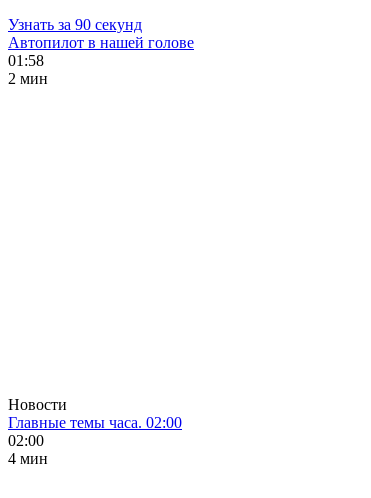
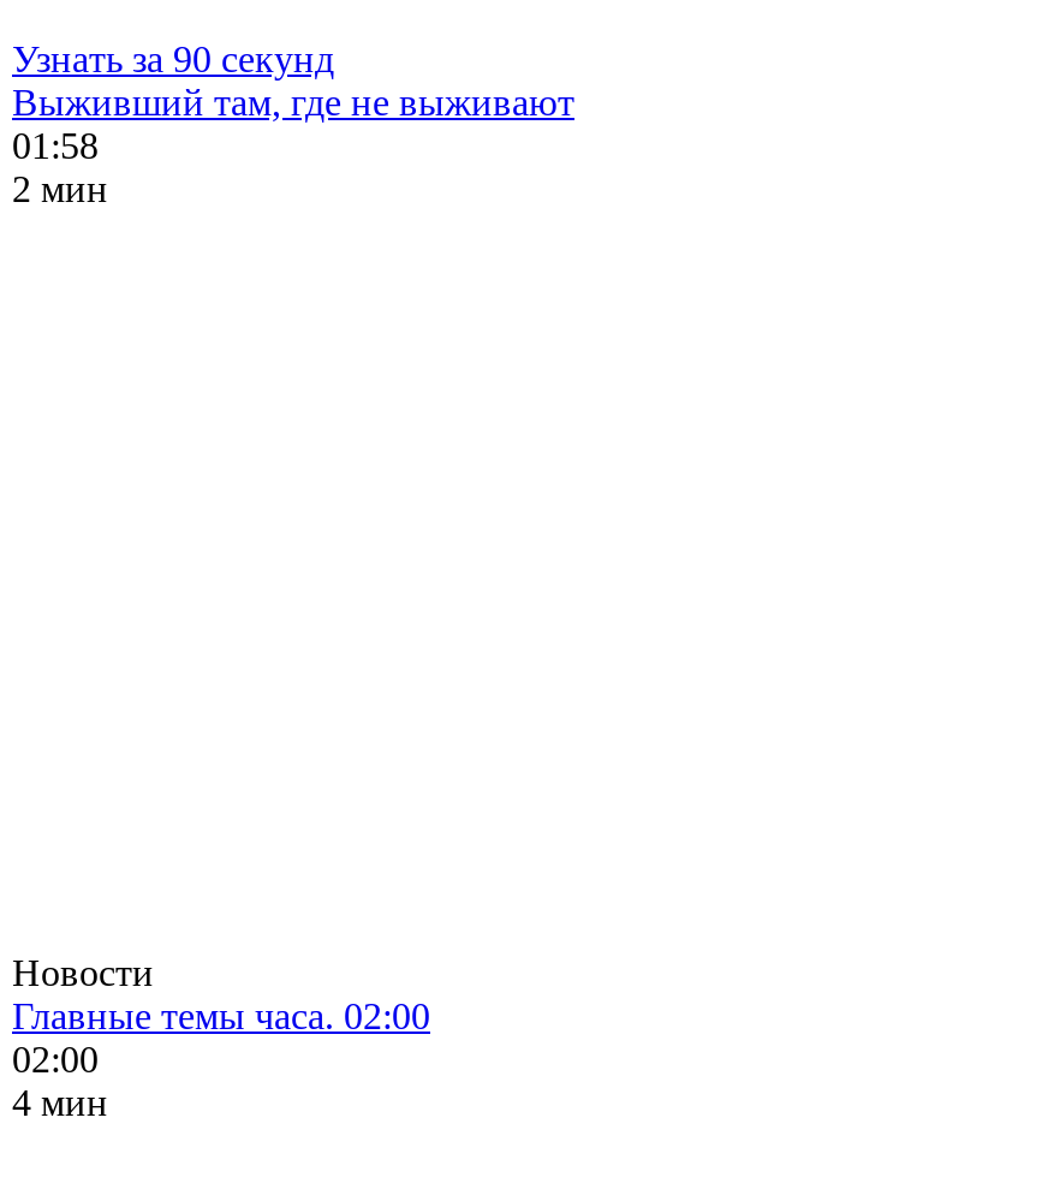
[8,34,194,51] Автопилот в нашей голове -> [12,82,574,123] Выживший там, где не выживают

